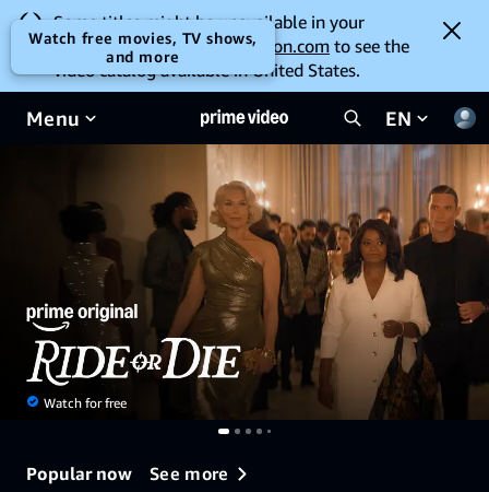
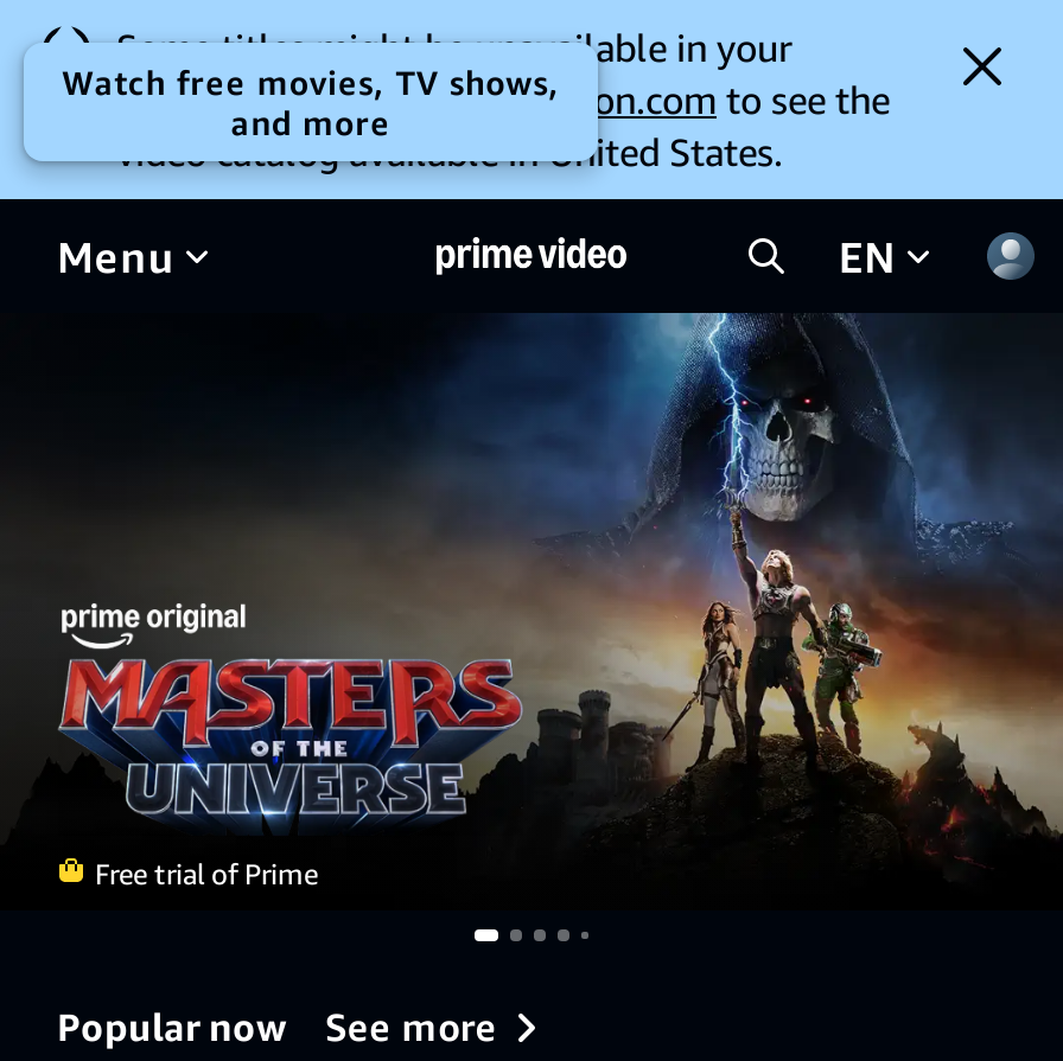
[3,143,486,420] [image] | Watch for free -> [7,311,1056,908] [image] | Free trial of Prime

